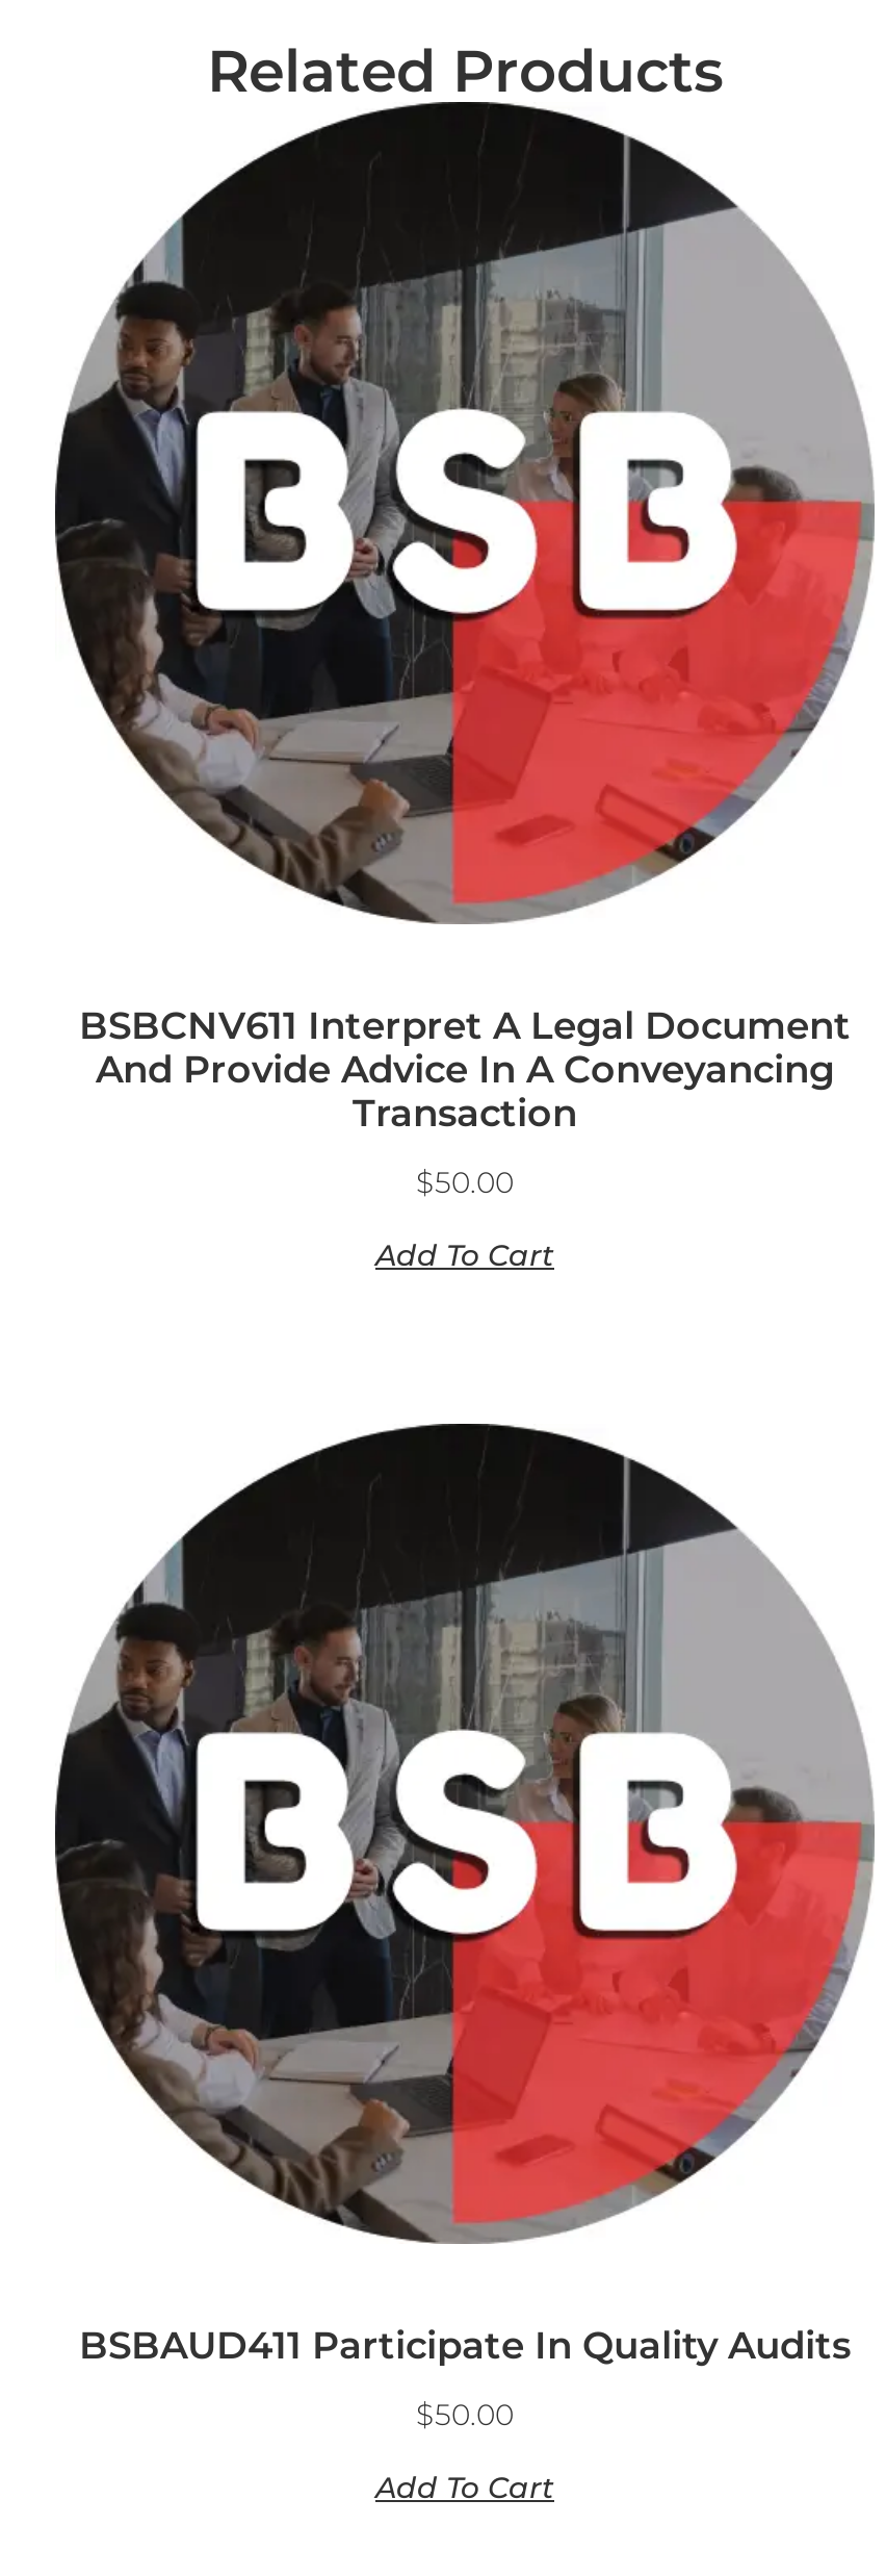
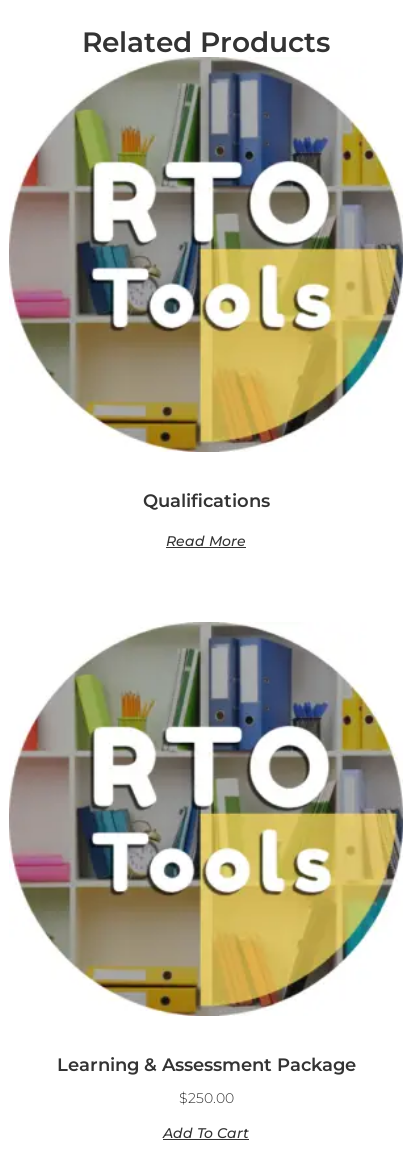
[55,112,875,922] [image] -> [10,62,403,412] [image]
[79,1003,851,1273] BSBCNV611 Interpret A Legal Document | And Provide Advice In A Conveyancing | Transaction | $50.00 | Add To Cart -> [142,490,269,550] Qualifications | Read More
[55,1424,875,2161] [image] -> [10,627,403,1015] [image]
[79,2323,851,2433] BSBAUD411 Participate In Quality Audits | $50.00 -> [56,1054,355,1107] Learning & Assessment Package | $250.00

